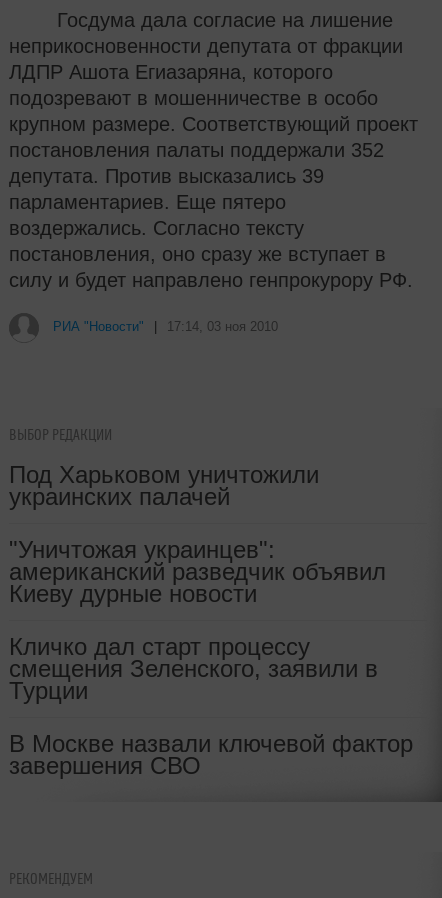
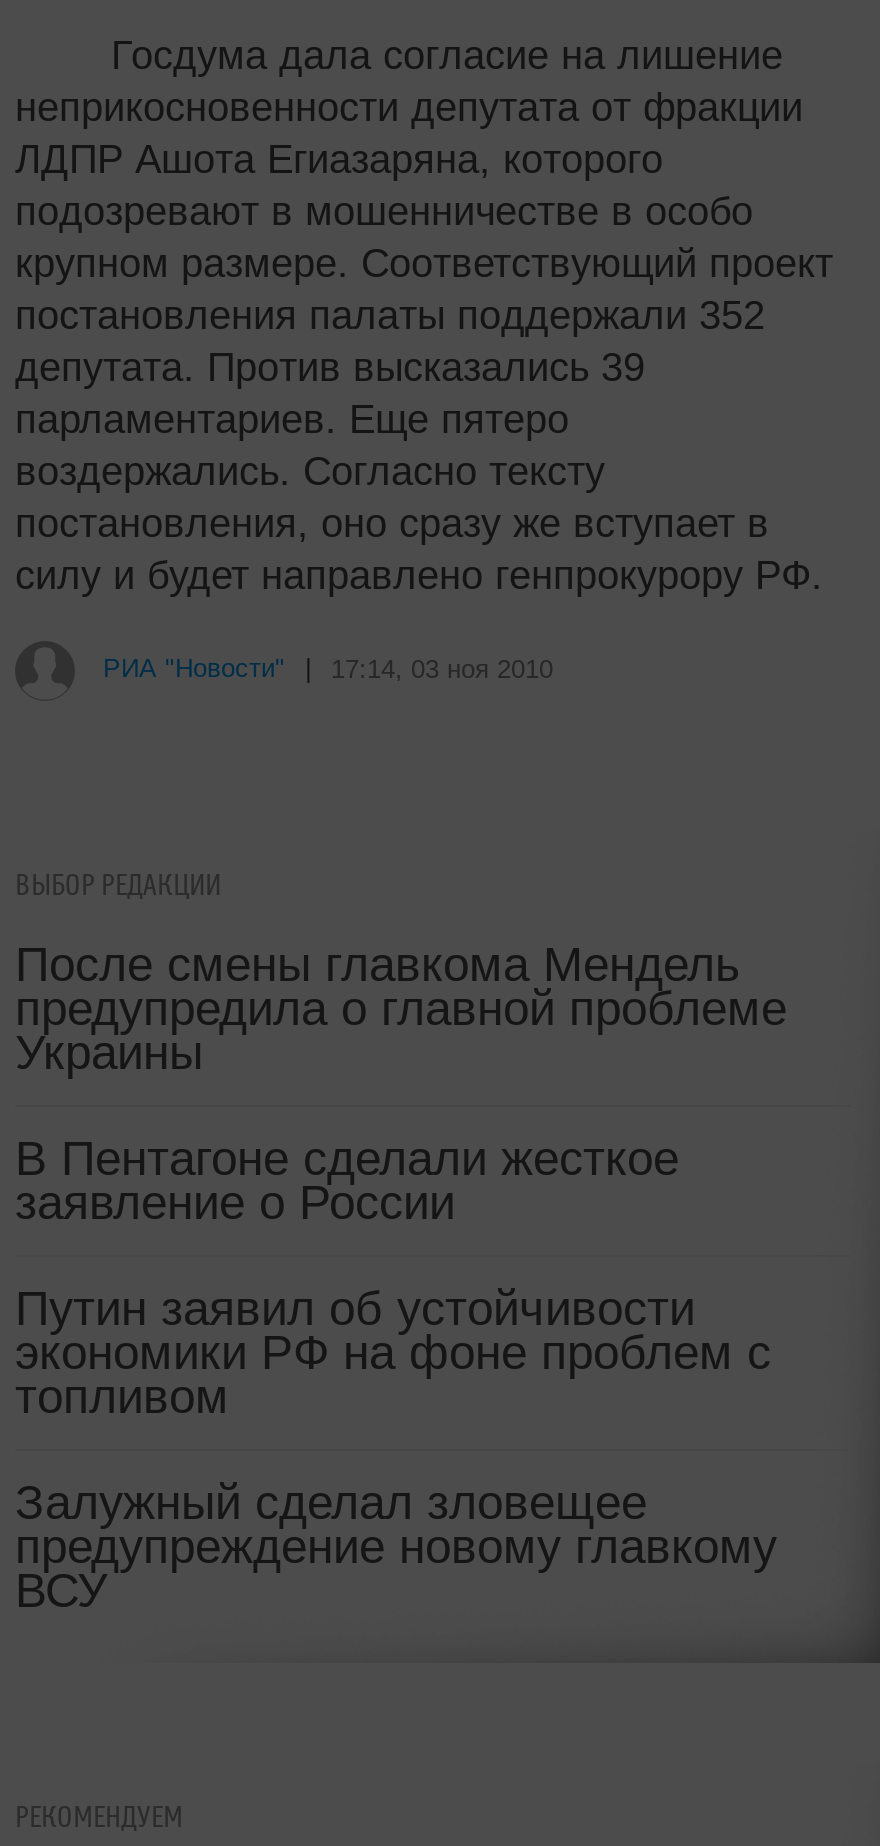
[9,461,319,510] Под Харьковом уничтожили | украинских палачей -> [15,937,787,1079] После смены главкома Мендель | предупредила о главной проблеме | Украины
[9,536,386,607] "Уничтожая украинцев": | американский разведчик объявил | Киеву дурные новости -> [15,1131,679,1229] В Пентагоне сделали жесткое | заявление о России
[9,633,378,704] Кличко дал старт процессу | смещения Зеленского, заявили в | Турции -> [15,1281,771,1423] Путин заявил об устойчивости | экономики РФ на фоне проблем с | топливом
[9,730,413,779] В Москве назвали ключевой фактор | завершения СВО -> [15,1475,777,1617] Залужный сделал зловещее | предупреждение новому главкому | ВСУ

